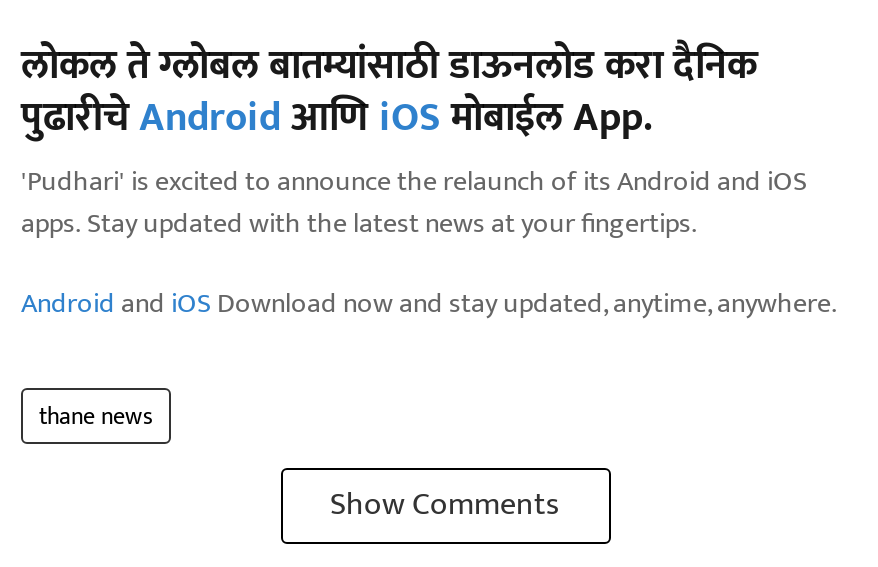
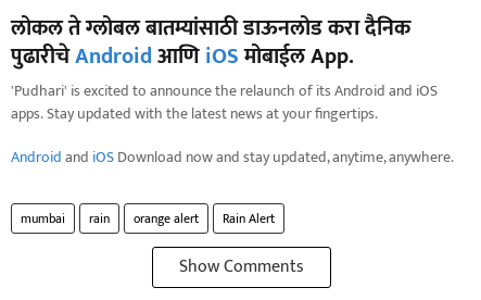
[39,397,153,437] thane news -> [21,208,275,230] mumbai | rain | orange alert | Rain Alert

